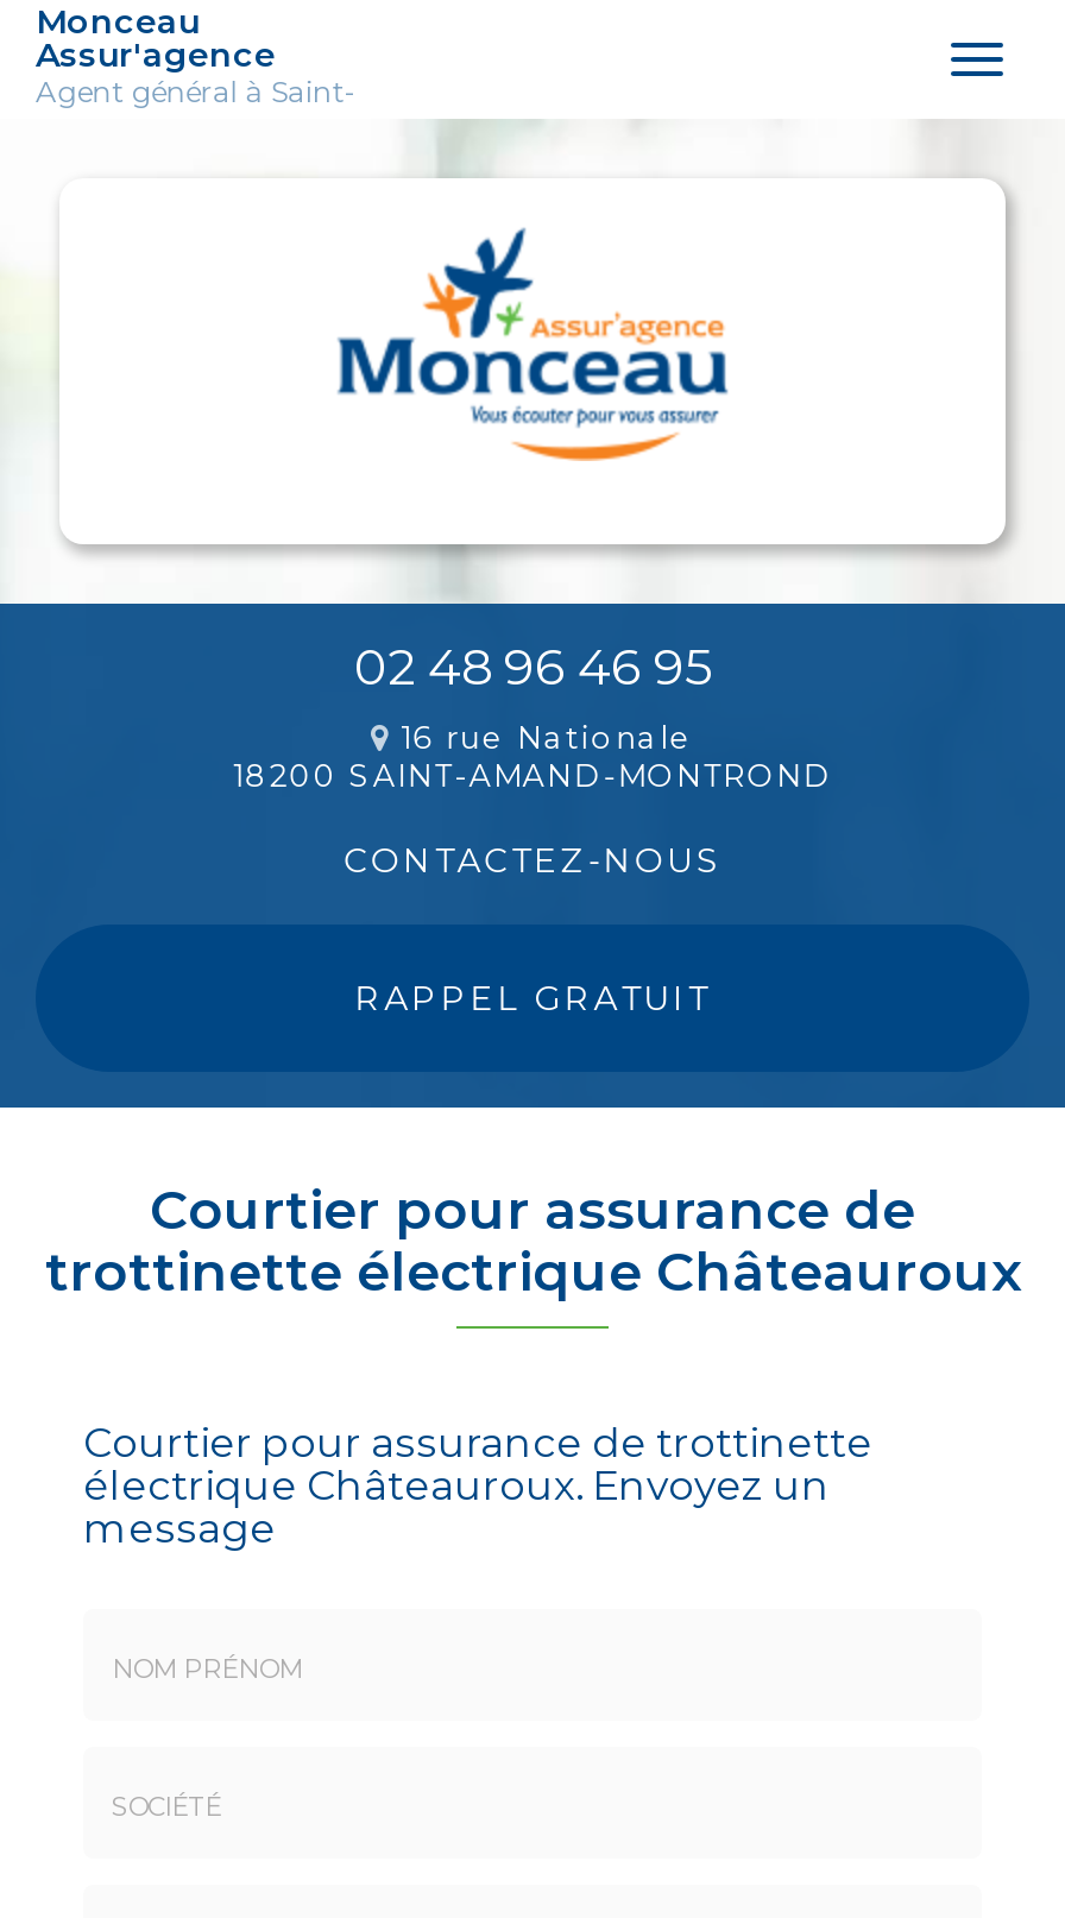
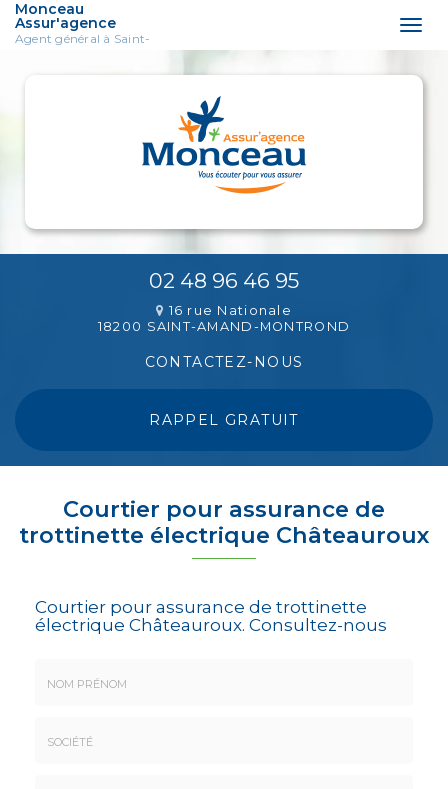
[83,1462,830,1552] électrique Châteauroux. Envoyez un | message -> [35,615,387,635] électrique Châteauroux. Consultez-nous

